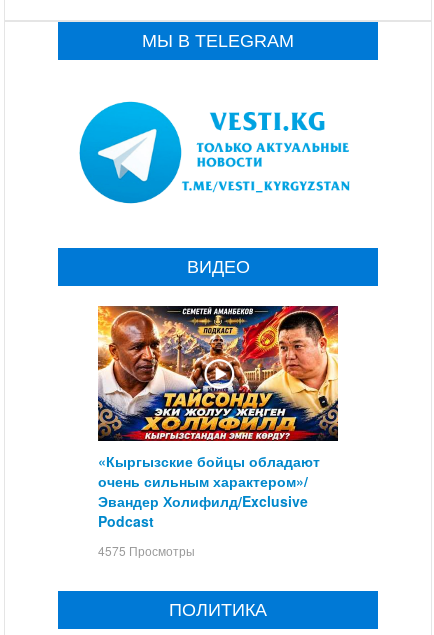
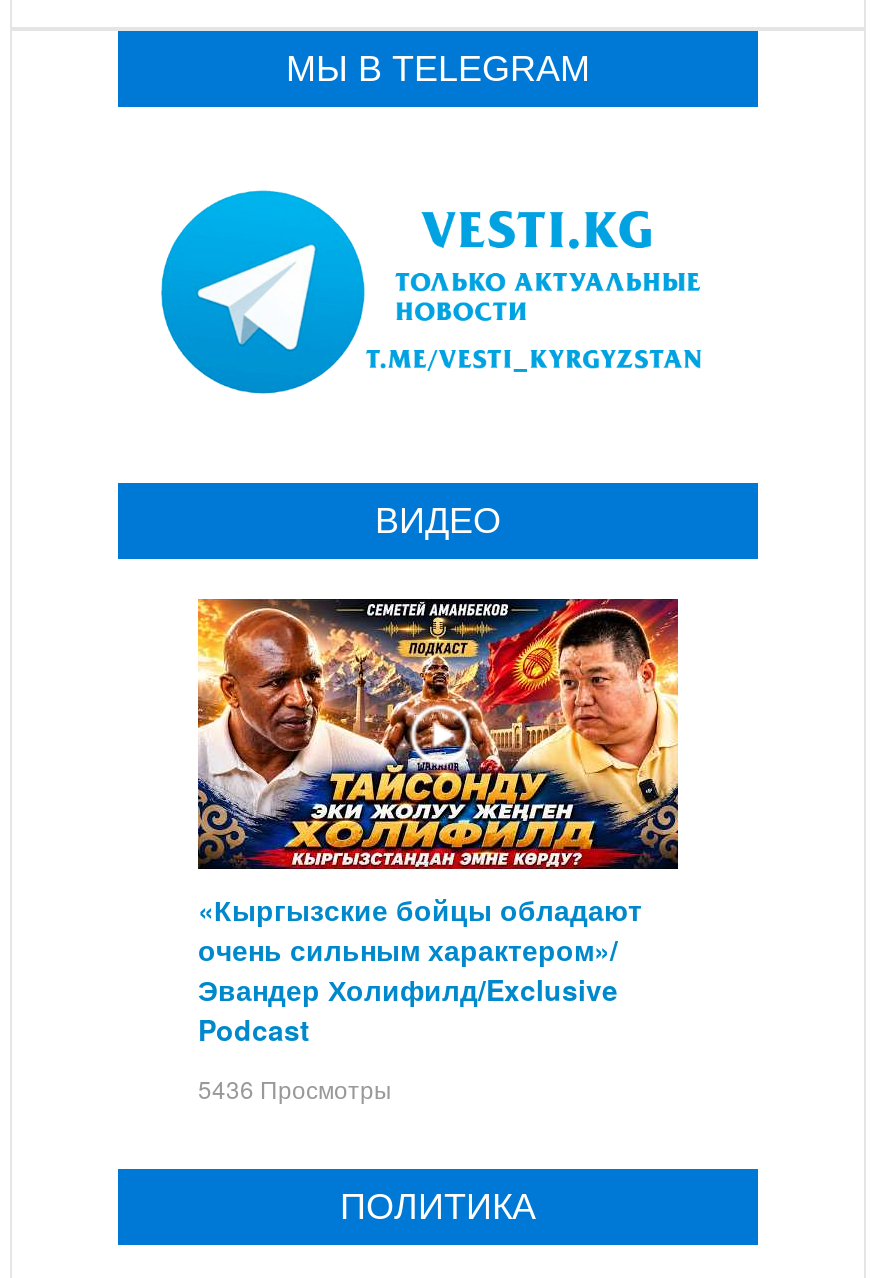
[98,542,195,559] 4575 Просмотры -> [198,1071,392,1105] 5436 Просмотры

